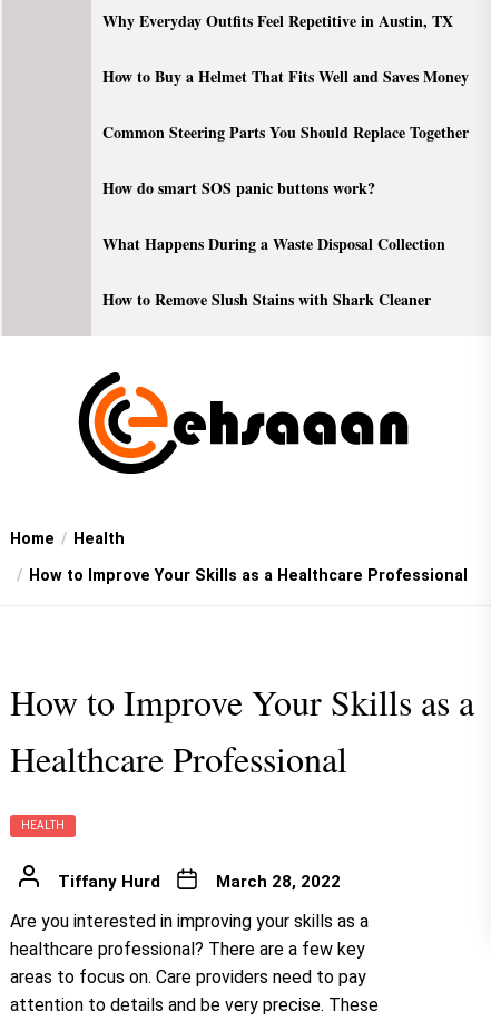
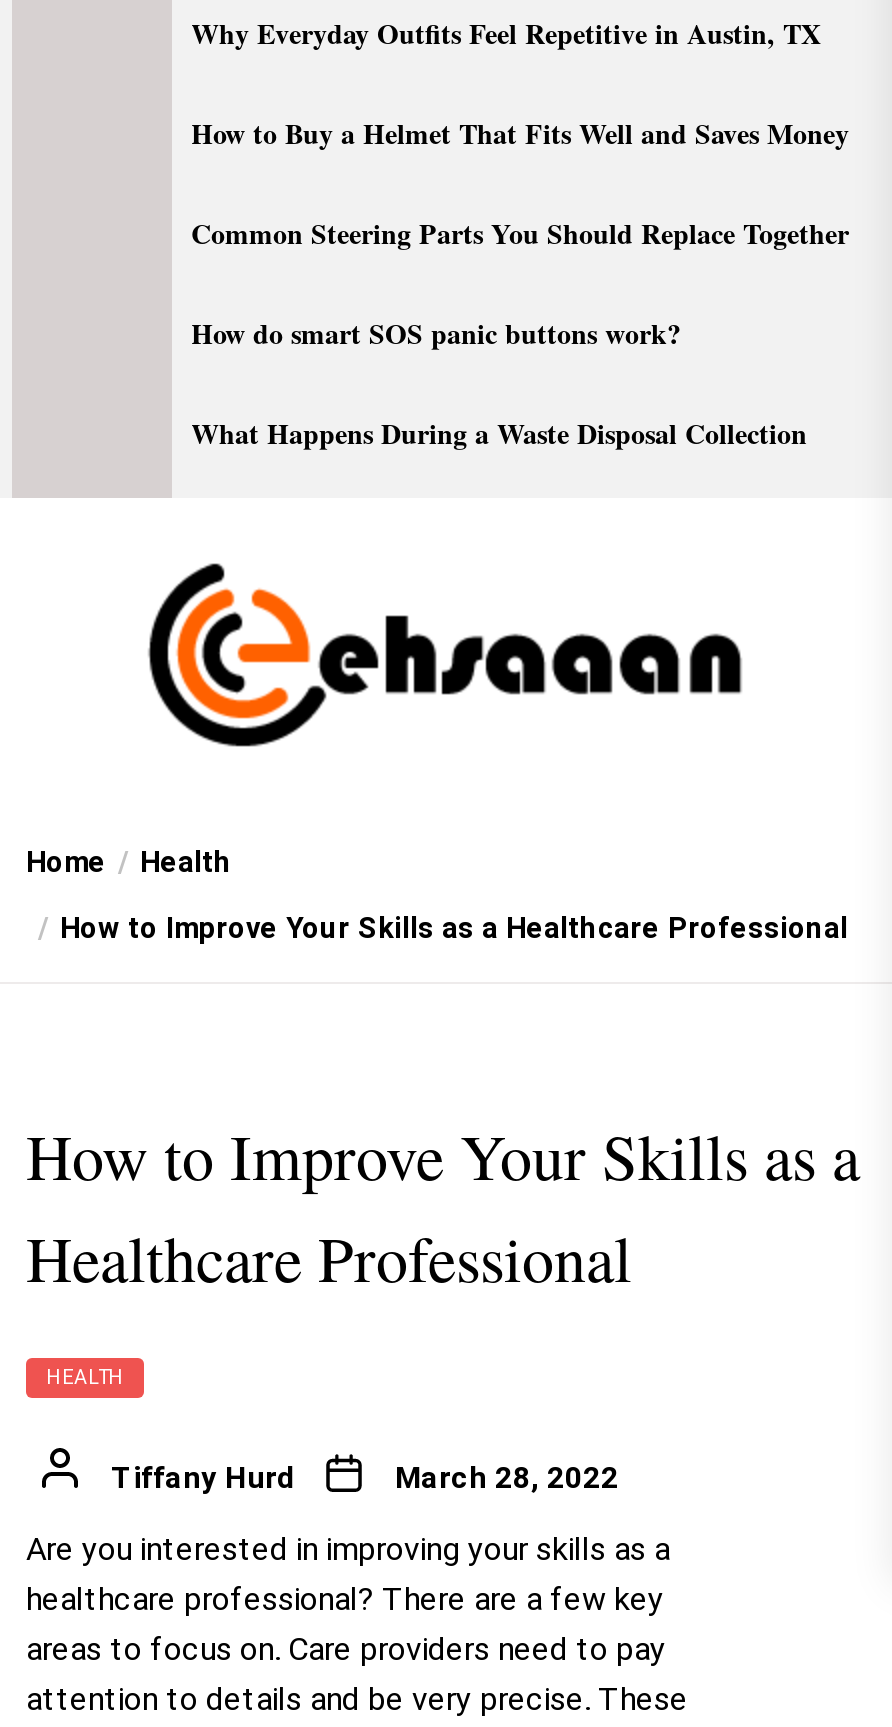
[102,288,430,311] How to Remove Slush Stains with Shark Cleaner -> none

